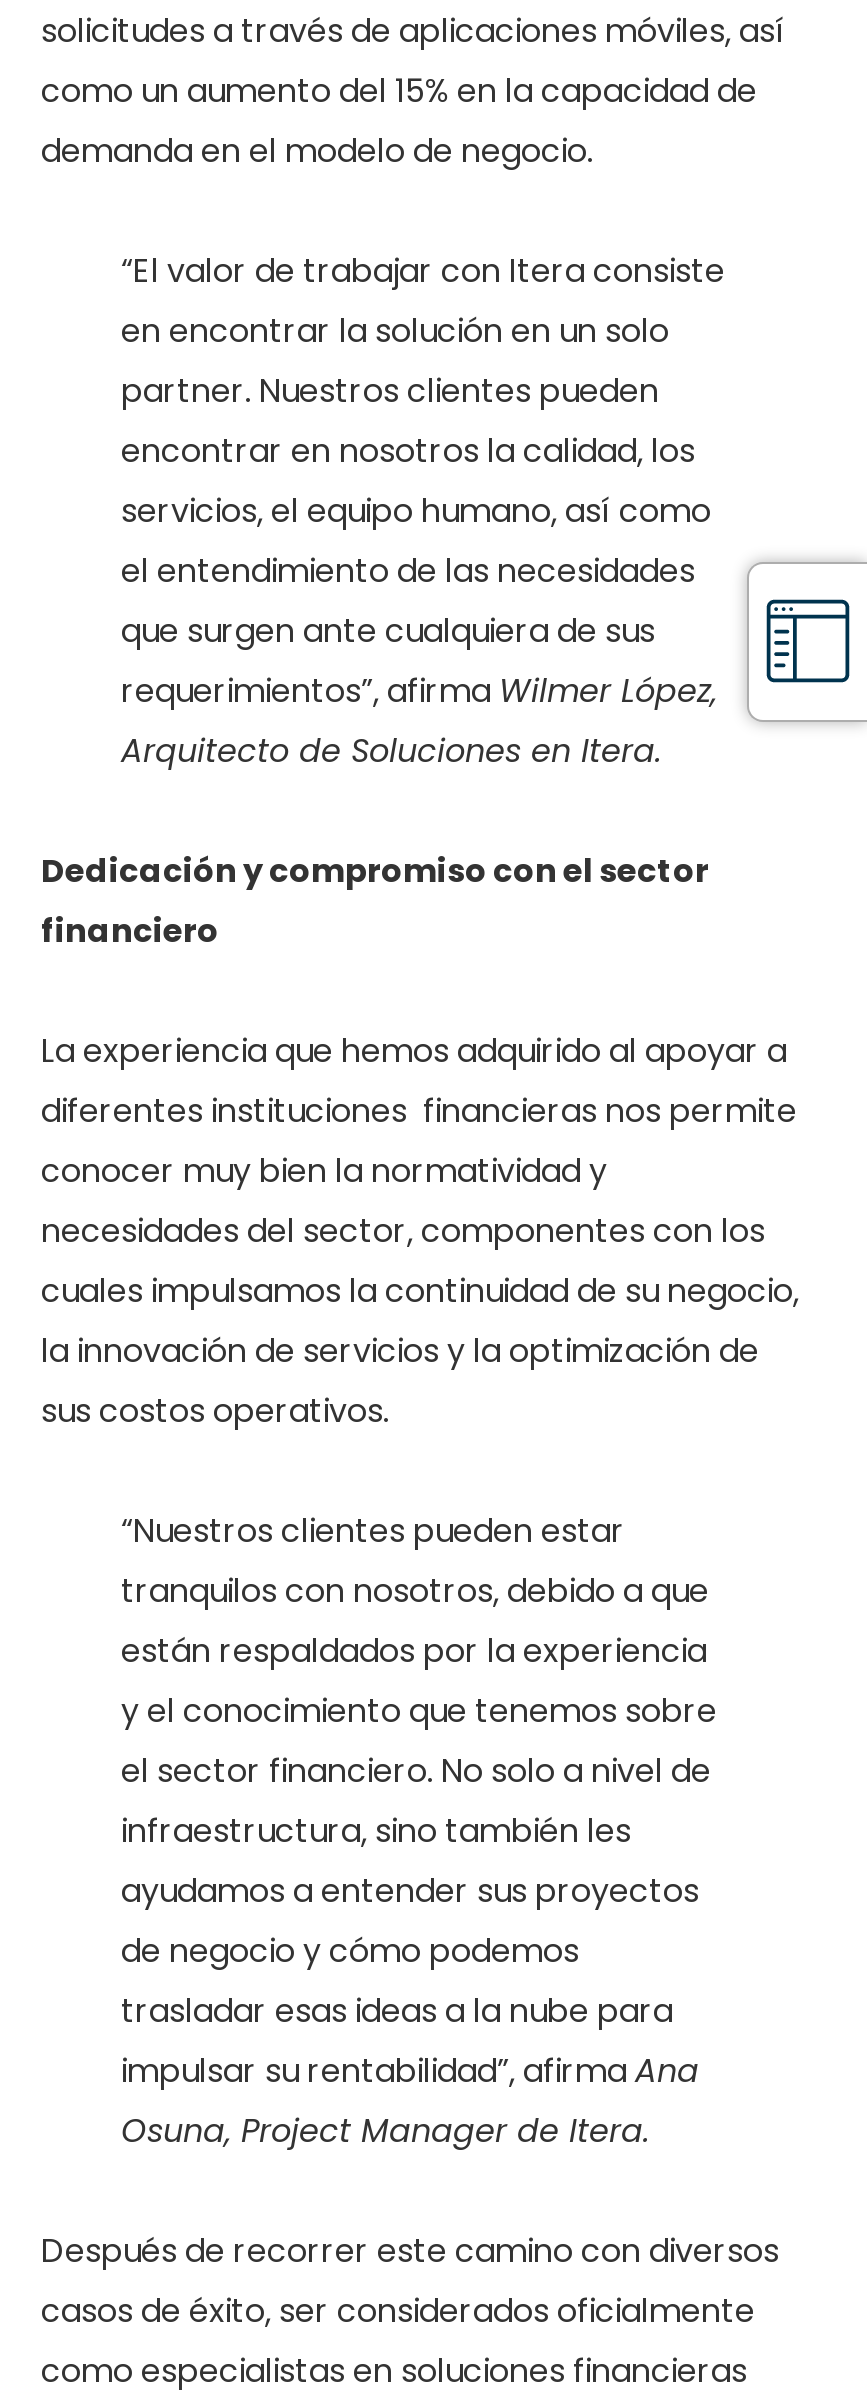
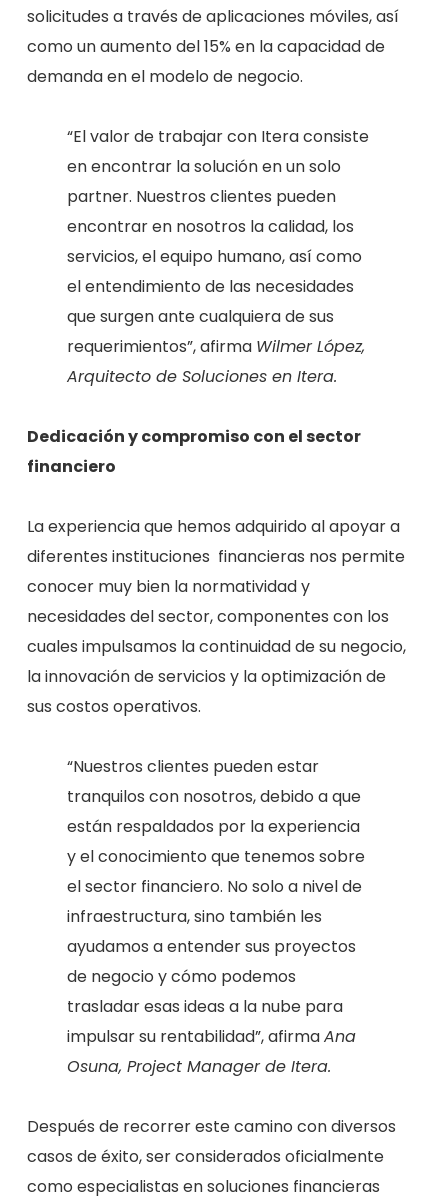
[741,555,861,729] [image] -> none

